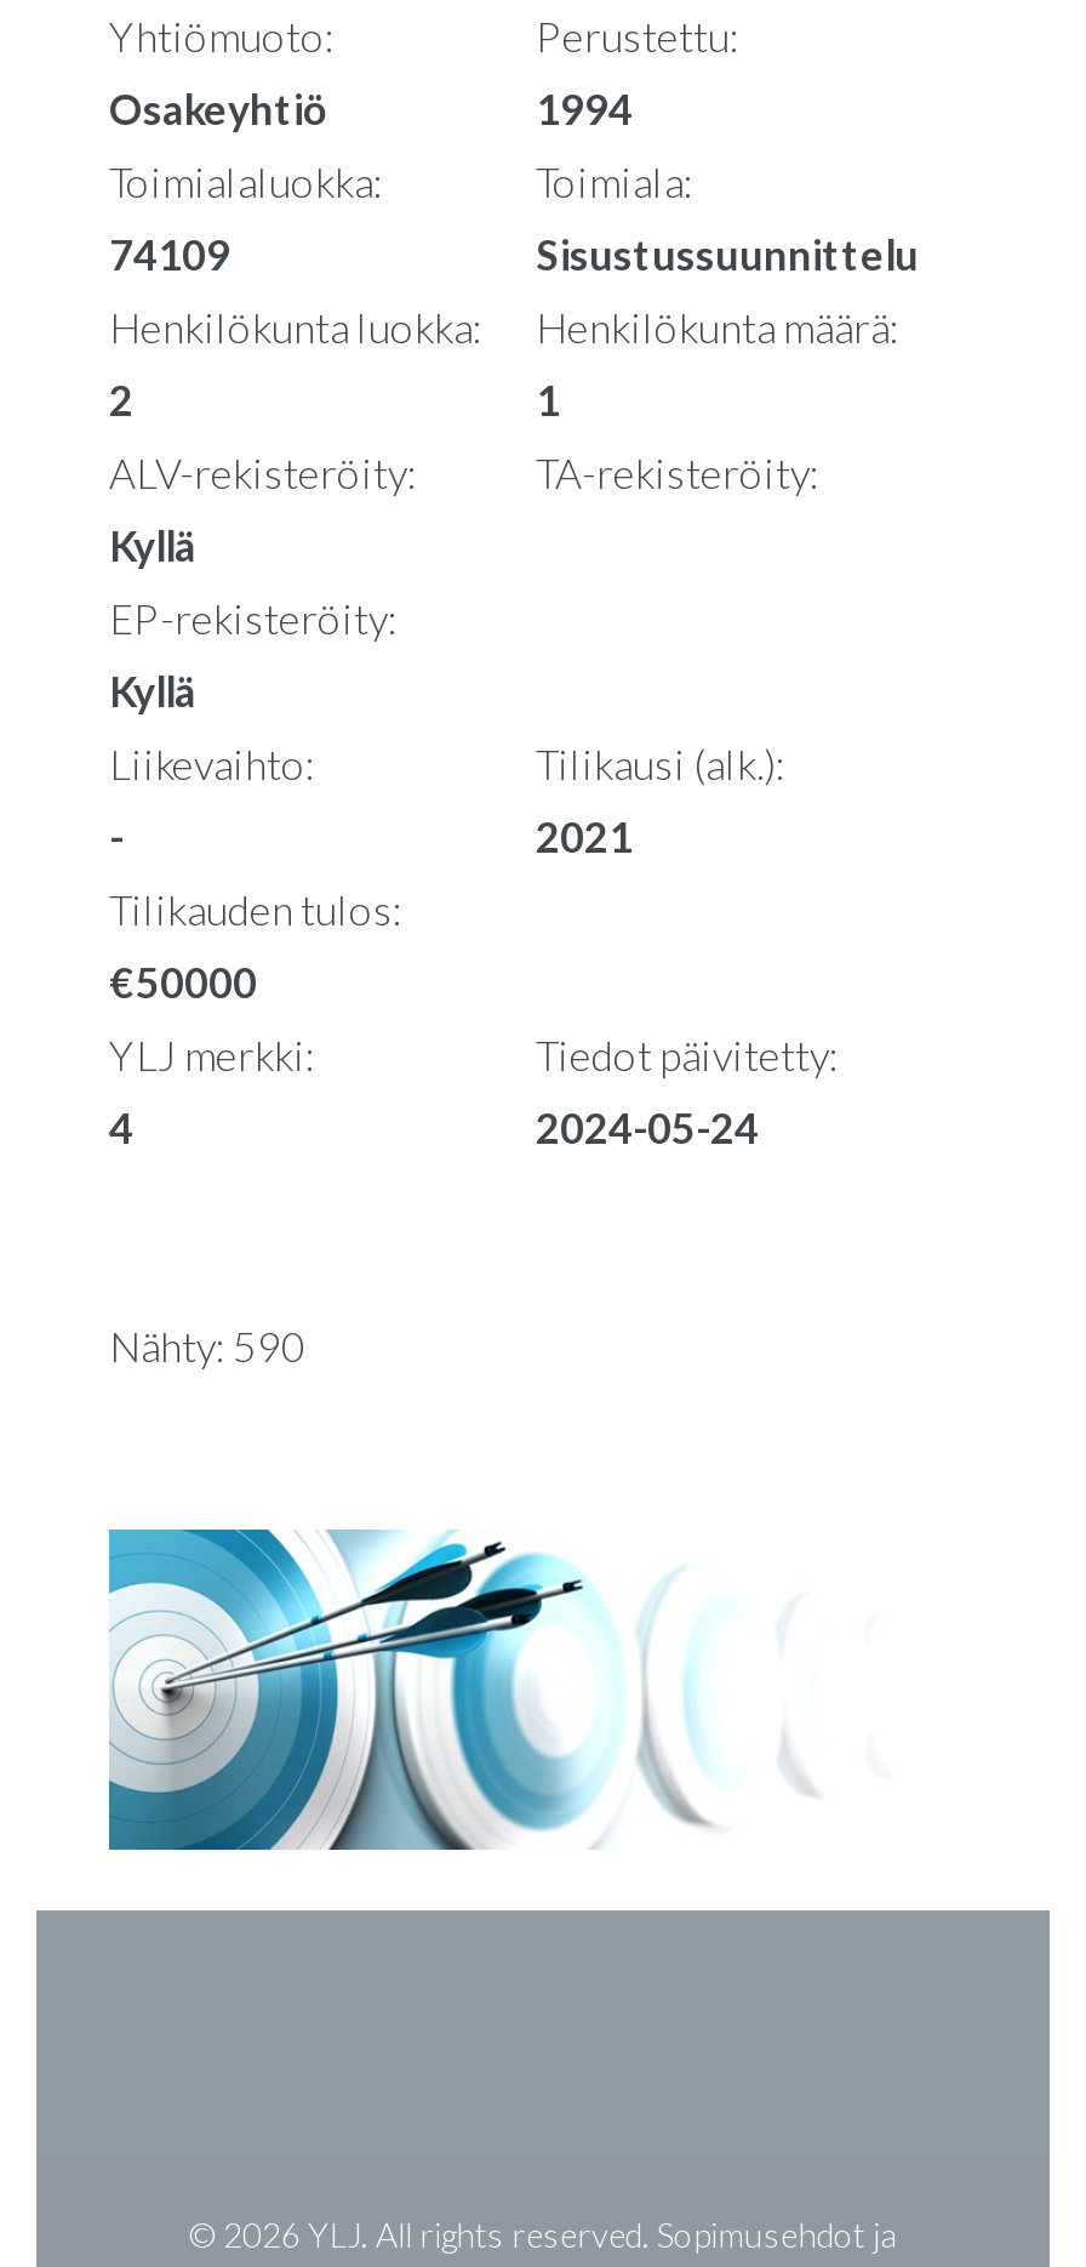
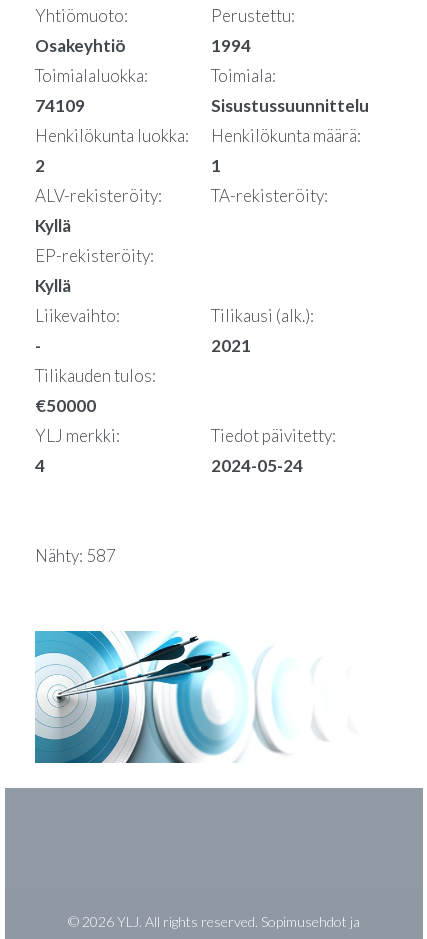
[109,1321,305,1372] Nähty: 590 -> [35,545,116,566] Nähty: 587

